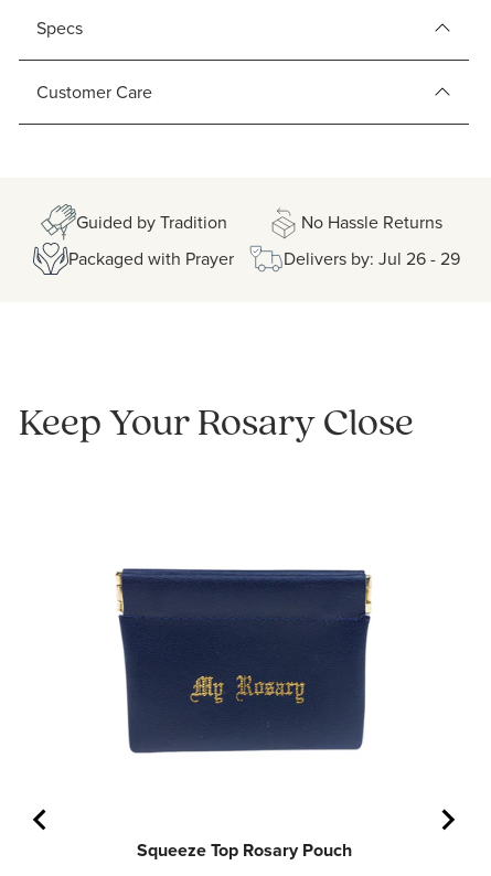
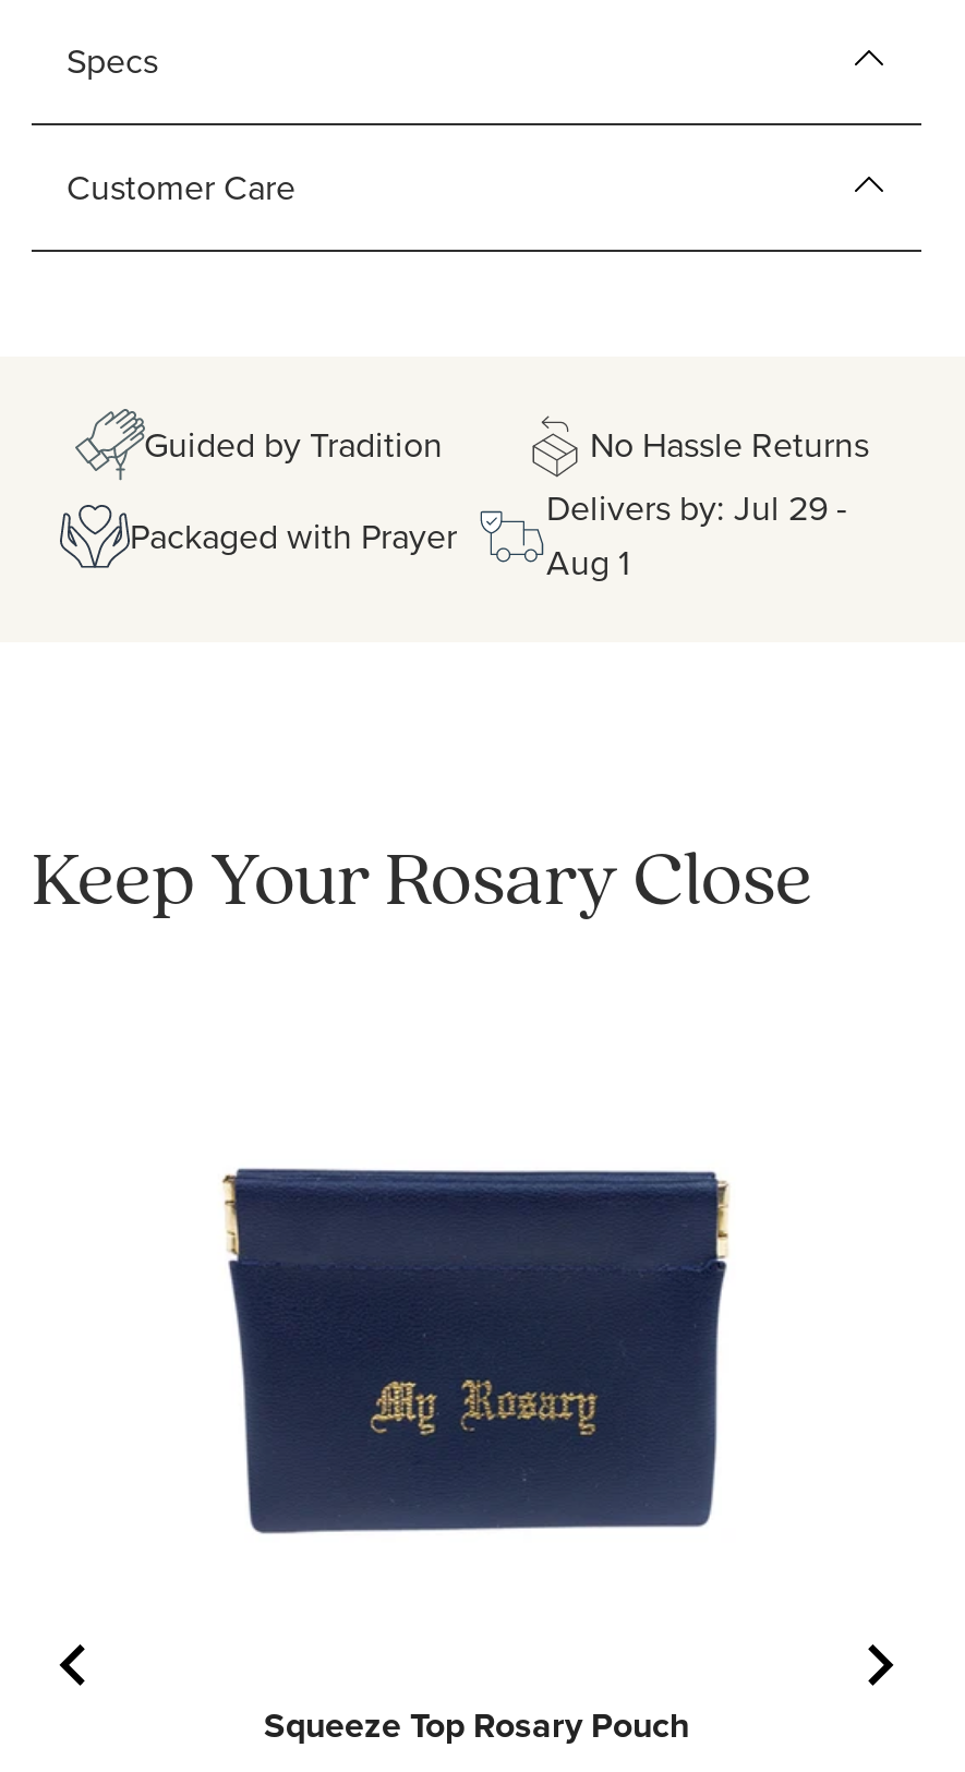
[284,246,460,270] Delivers by: Jul 26 - 29 -> [546,484,847,586] Delivers by: Jul 29 - | Aug 1

